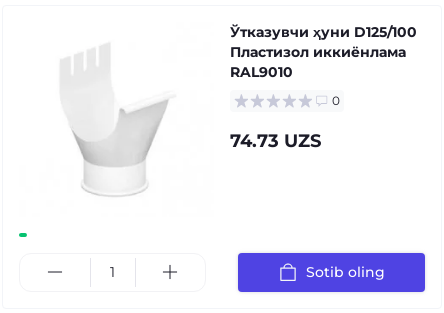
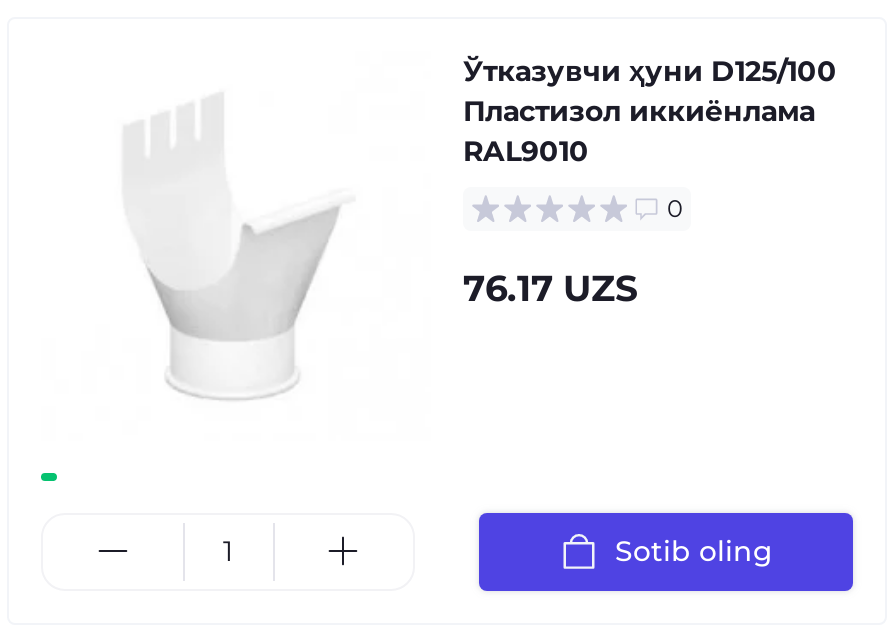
[230,129,321,151] 74.73 UZS -> [463,266,637,310] 76.17 UZS

